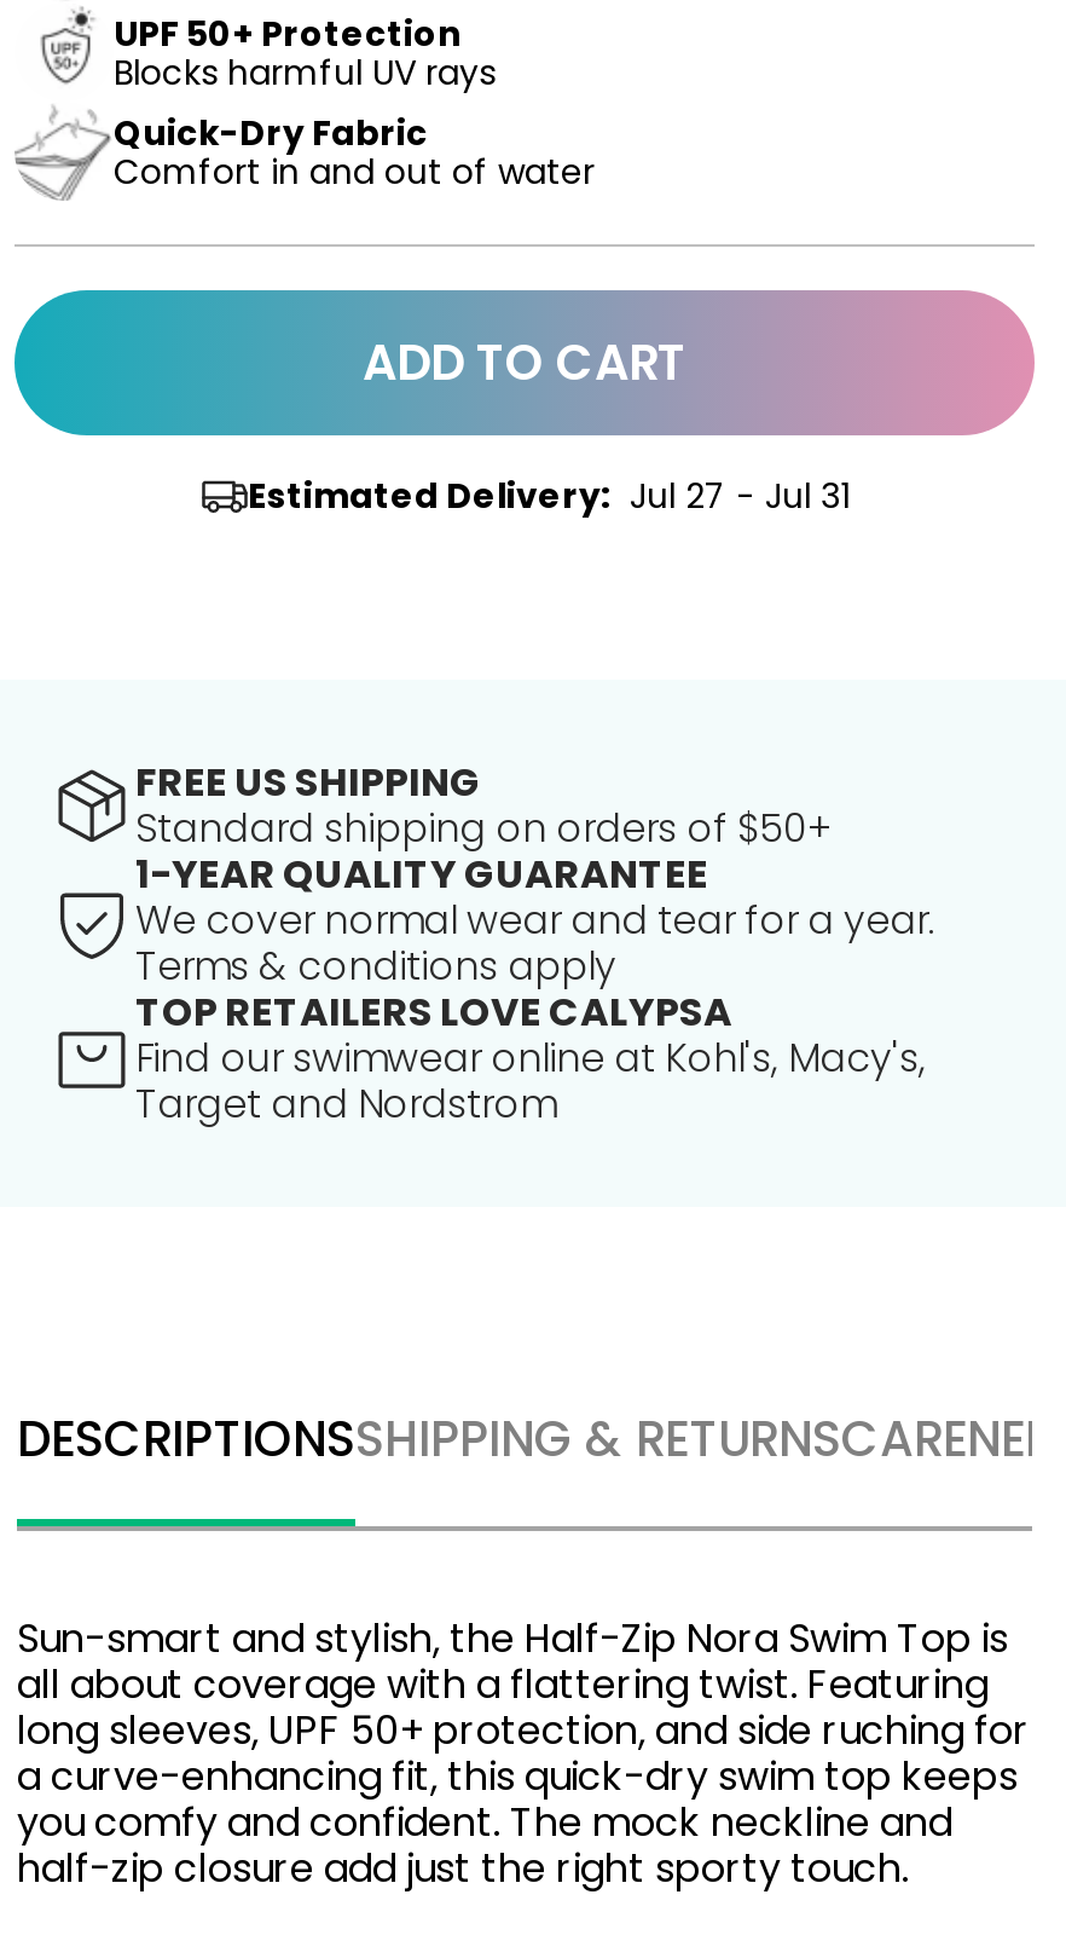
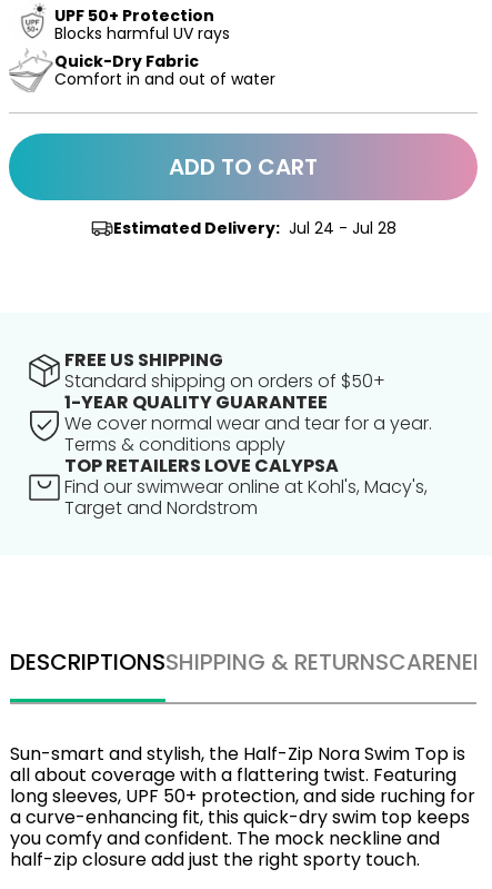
[248,470,850,519] Estimated Delivery: Jul 27 - Jul 31 -> [113,216,396,239] Estimated Delivery: Jul 24 - Jul 28

